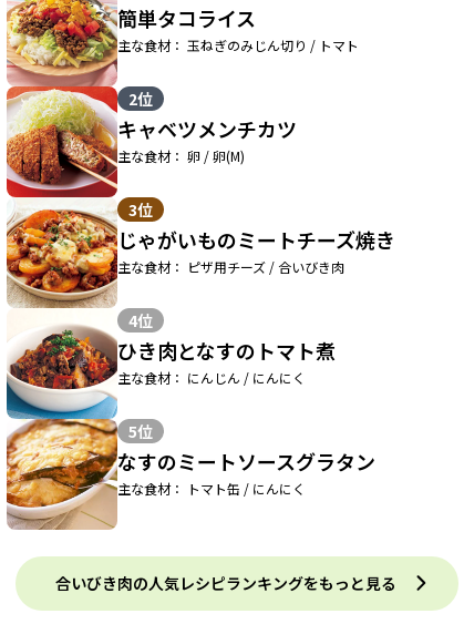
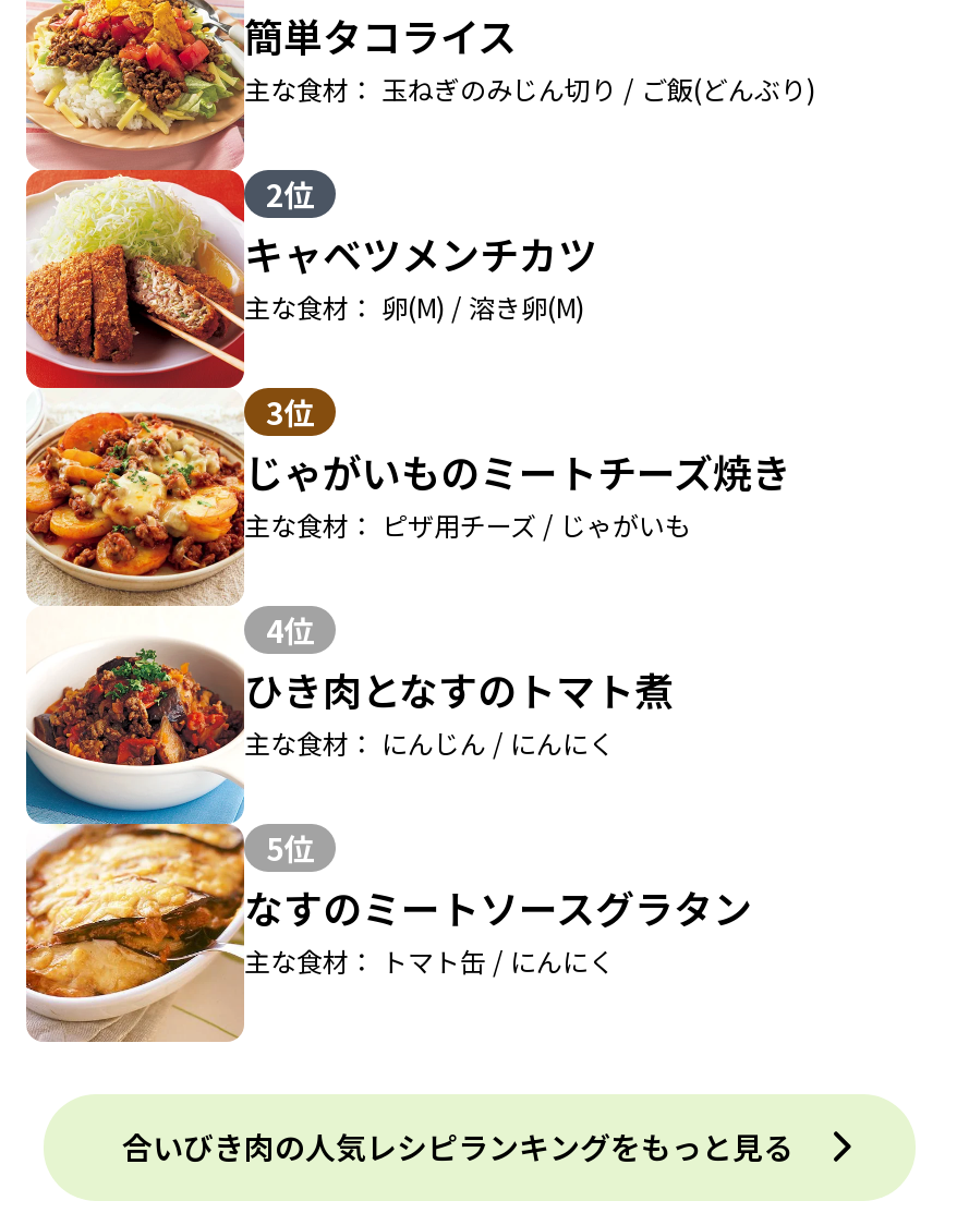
[117,35,359,54] 主な食材： 玉ねぎのみじん切り / トマト -> [244,69,815,106] 主な食材： 玉ねぎのみじん切り / ご飯(どんぶり)
[117,146,245,165] 主な食材： 卵 / 卵(M) -> [244,287,584,324] 主な食材： 卵(M) / 溶き卵(M)
[117,257,344,276] 主な食材： ピザ用チーズ / 合いびき肉 -> [244,505,691,542] 主な食材： ピザ用チーズ / じゃがいも

